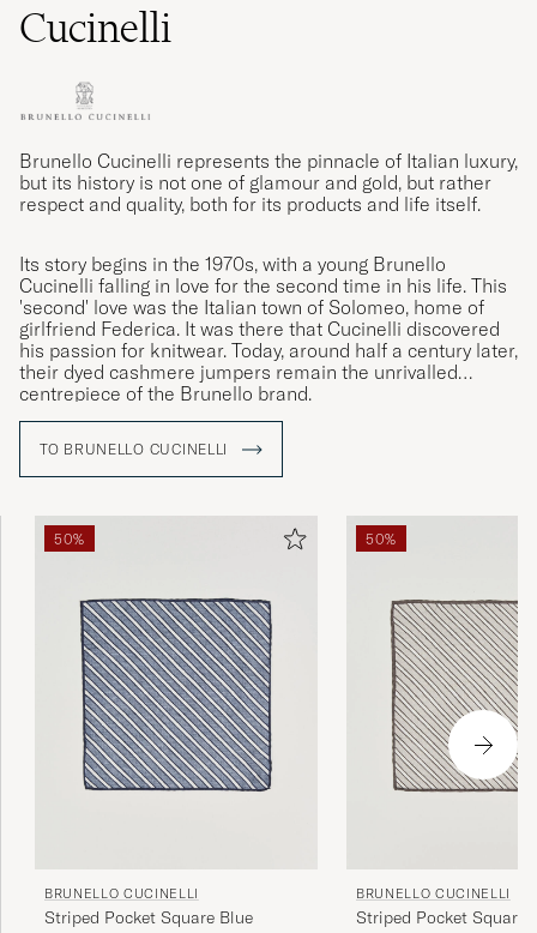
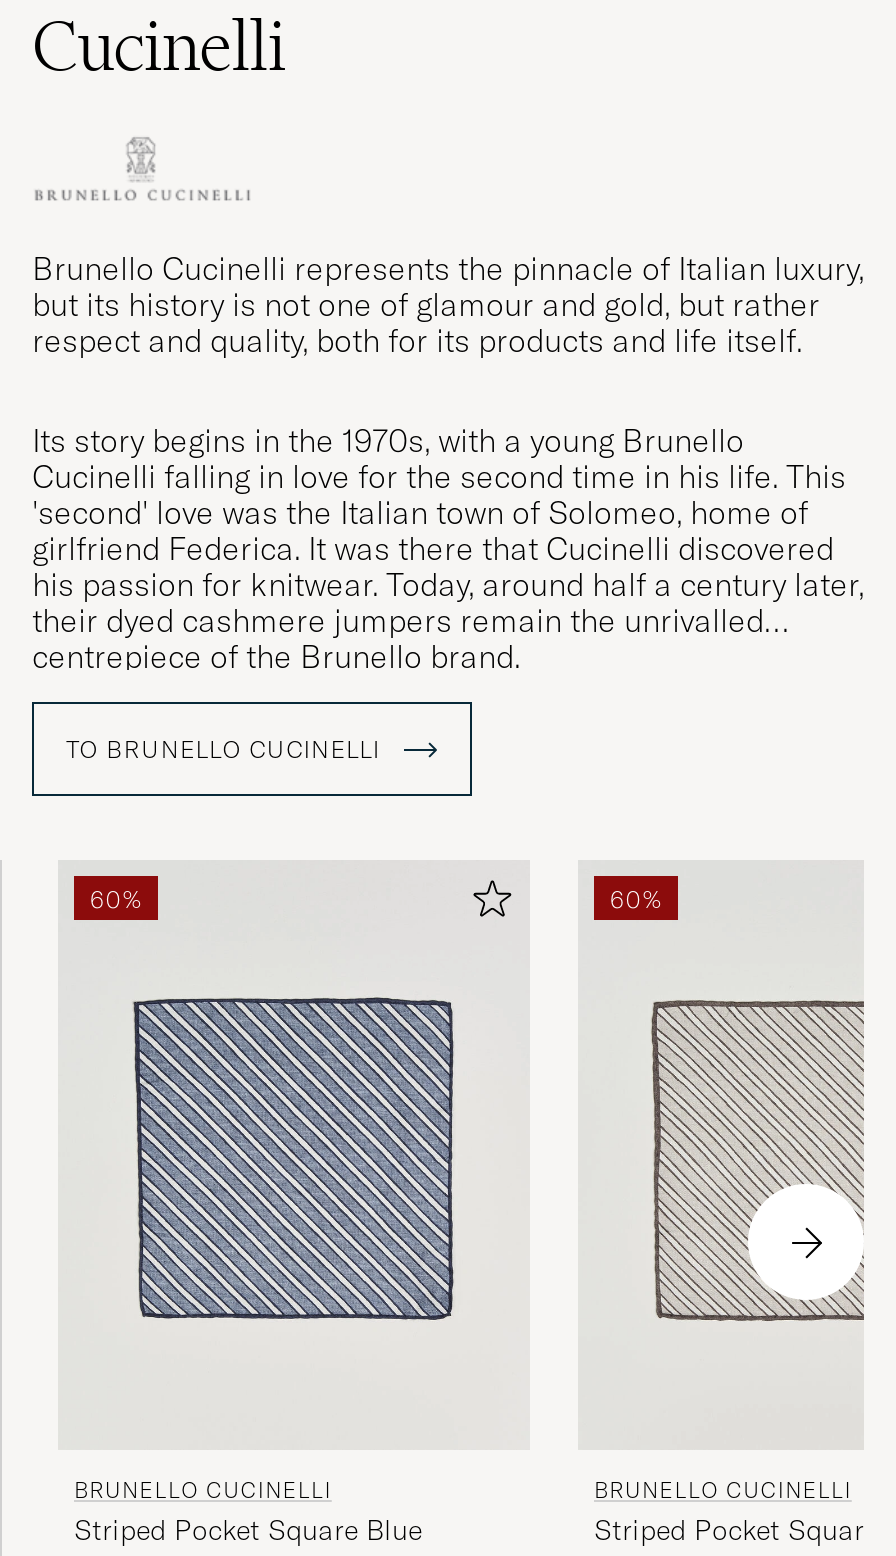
[54,530,85,548] 50% -> [90,883,142,913] 60%
[366,530,397,548] 50% -> [610,883,662,913] 60%

